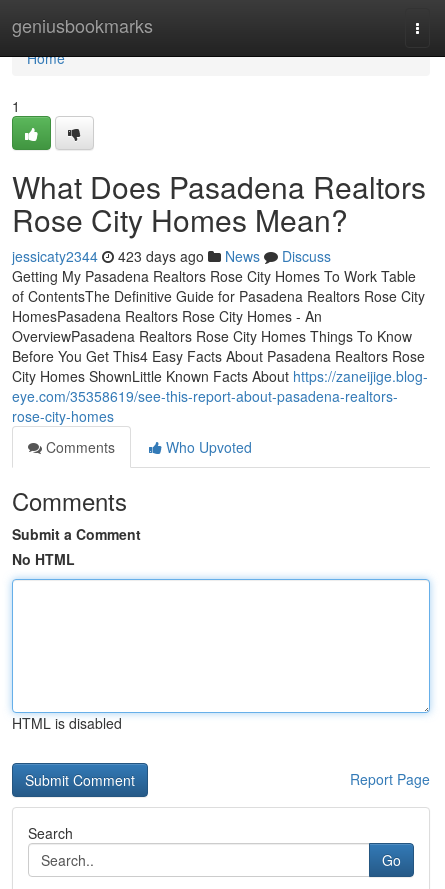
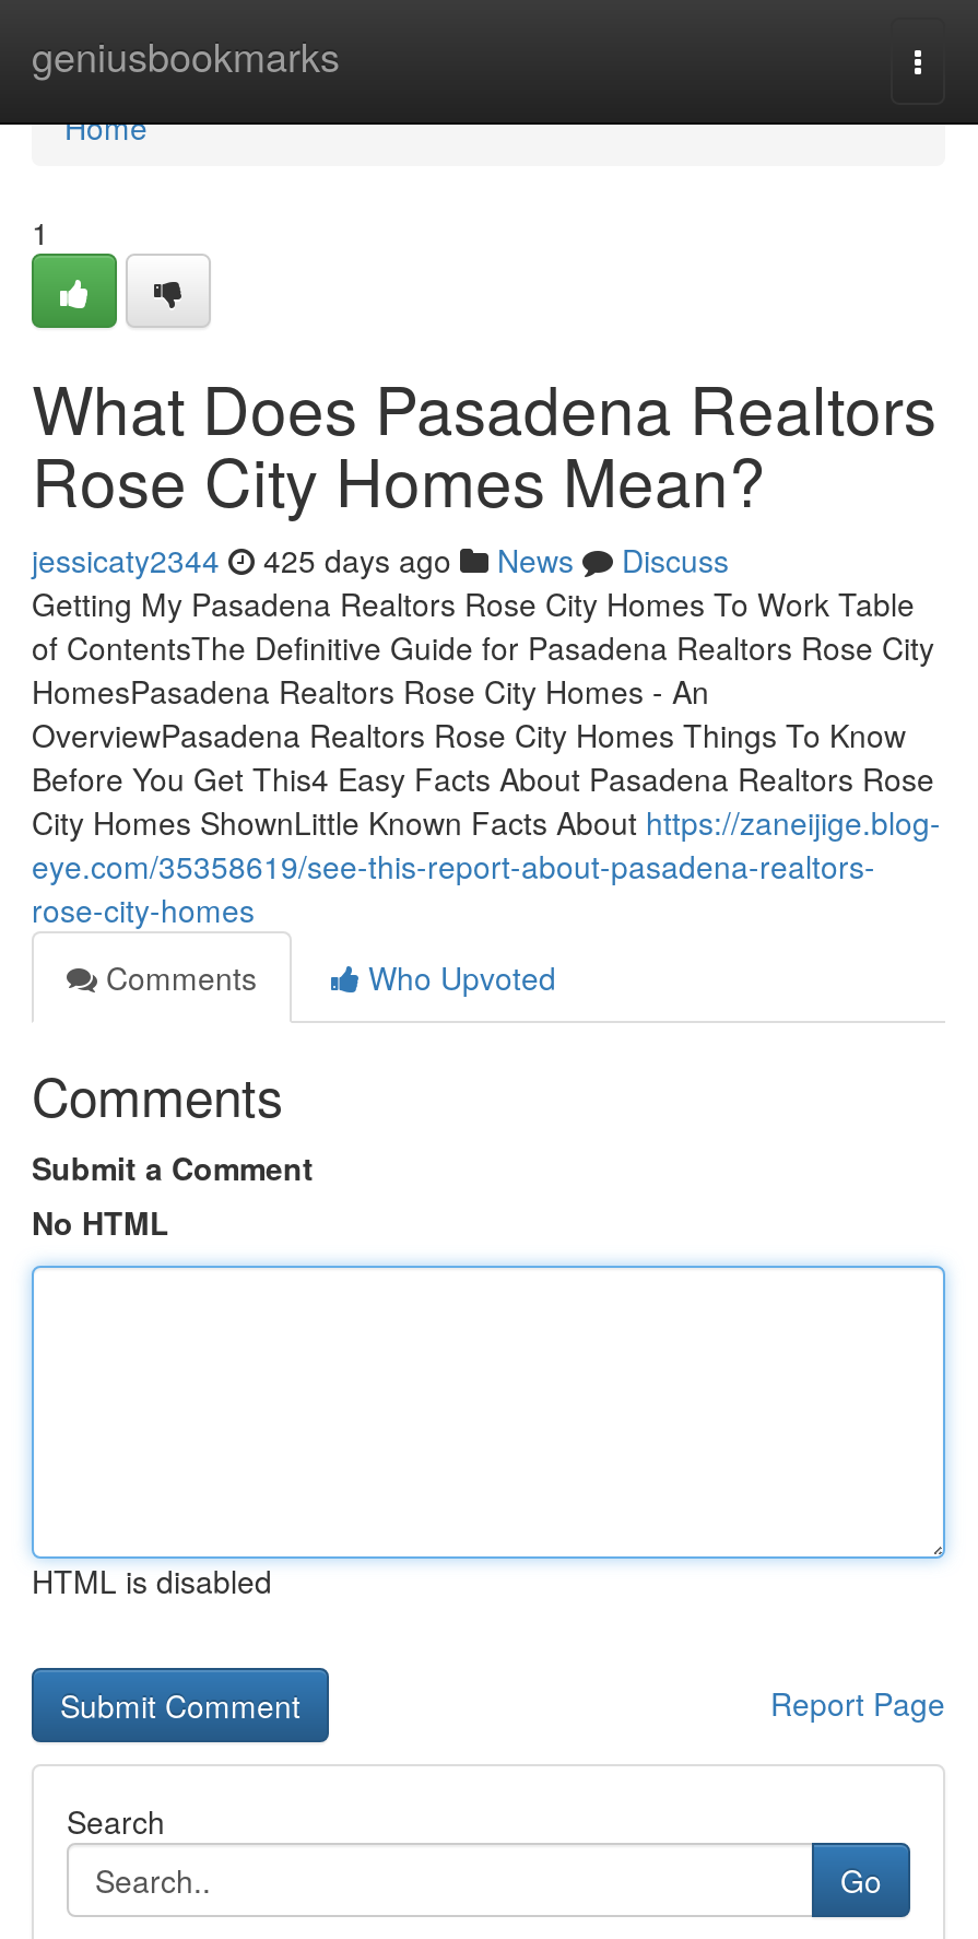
[12,246,331,266] jessicaty2344 423 days ago News Discuss -> [32,538,729,581] jessicaty2344 425 days ago News Discuss

